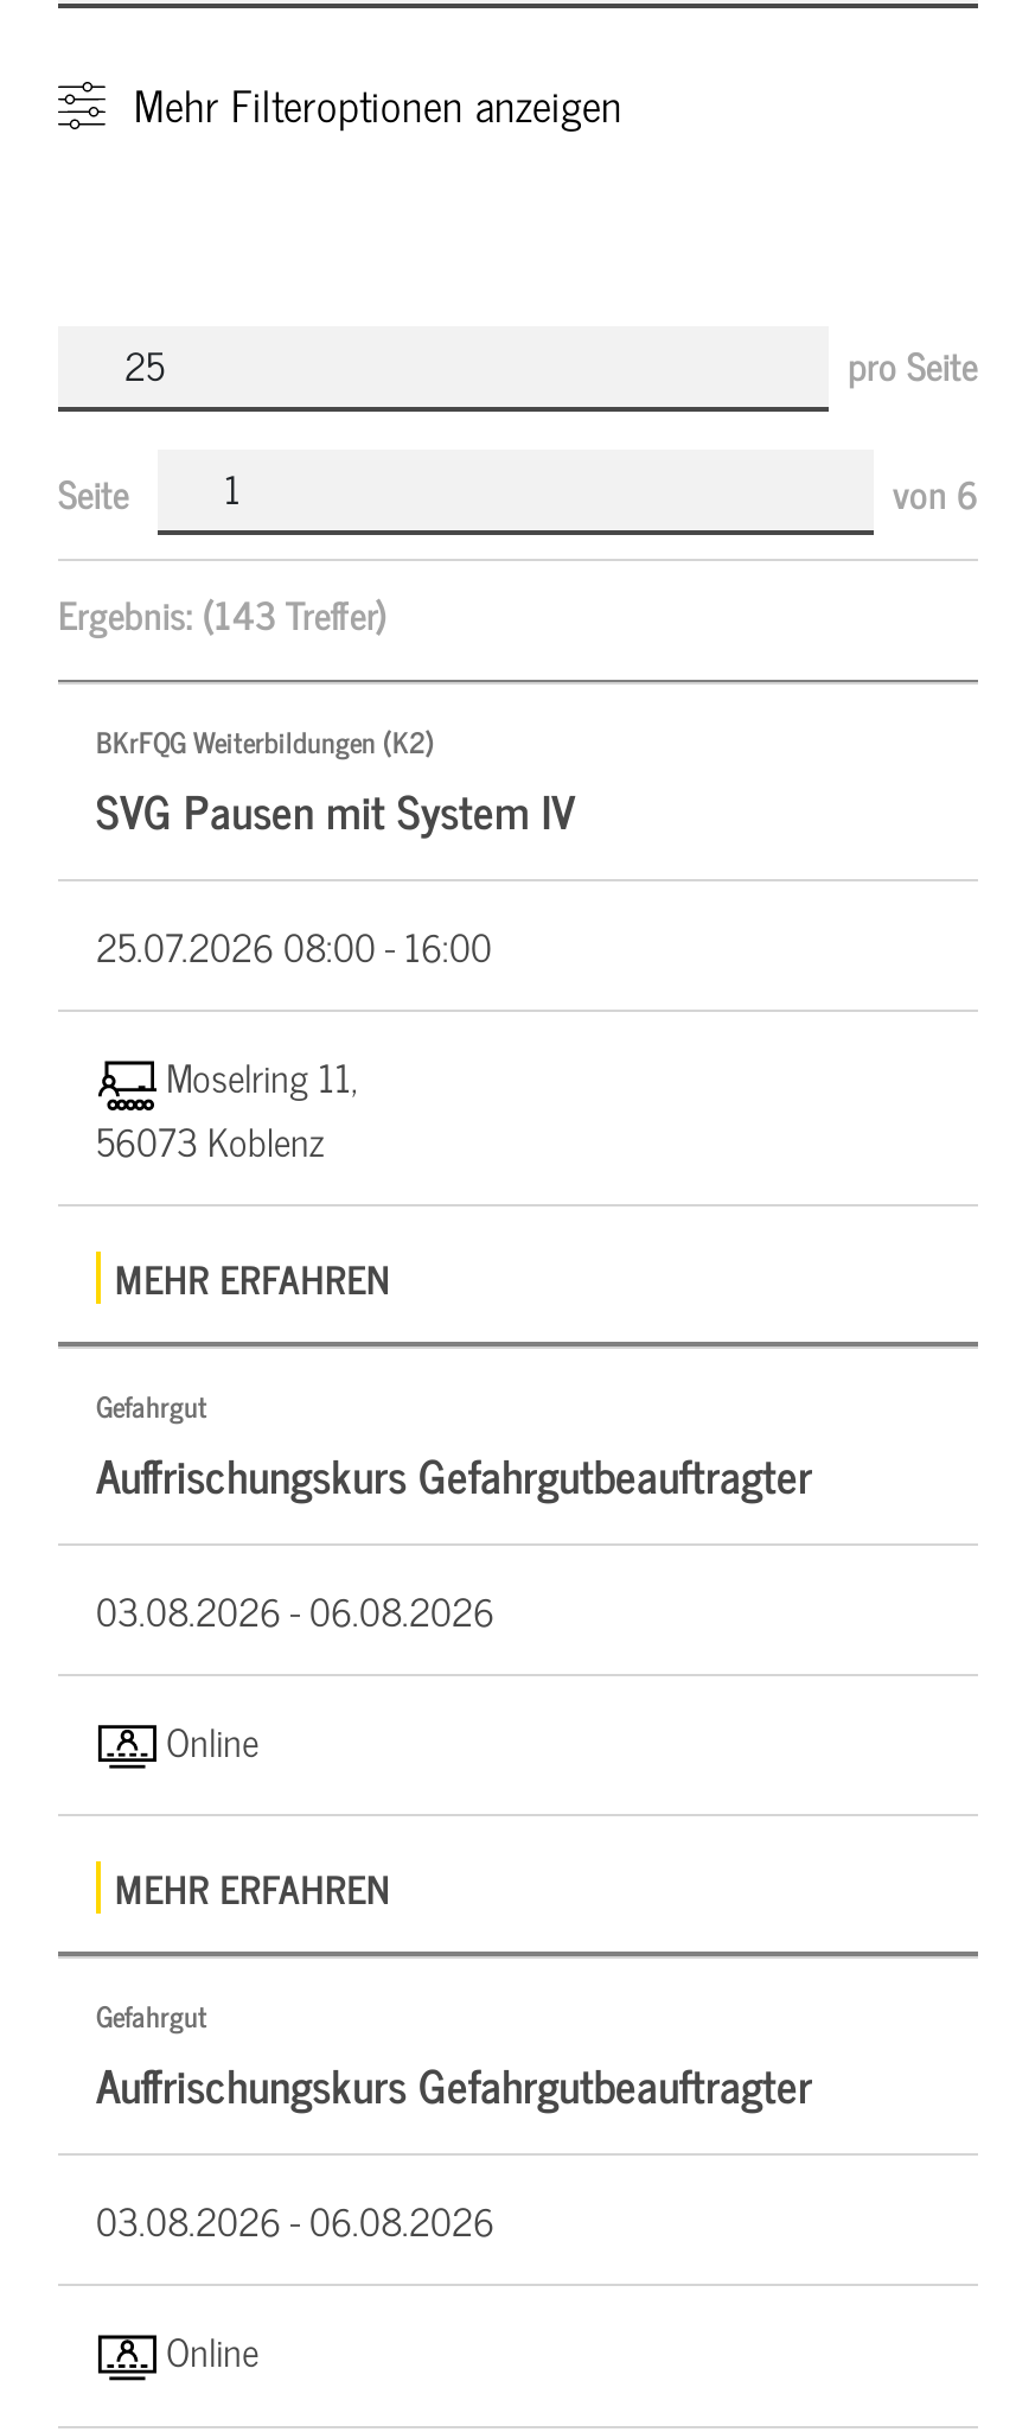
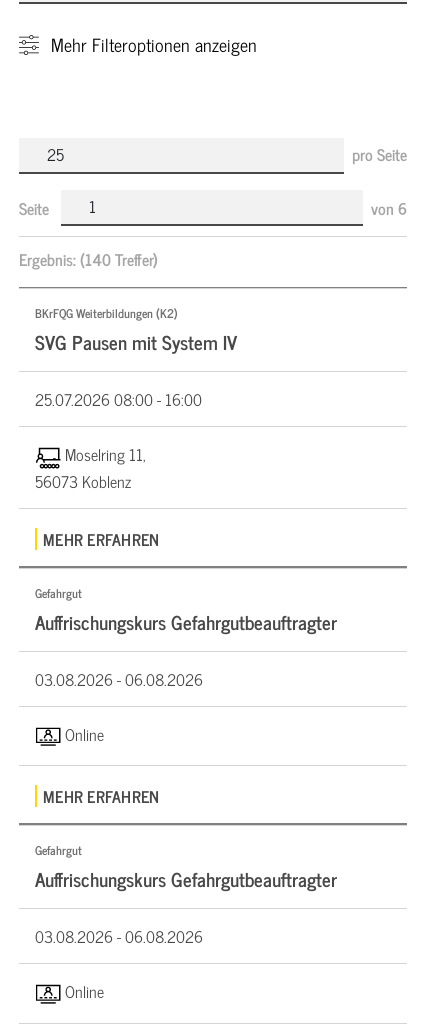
[58,583,388,645] Ergebnis: (143 Treffer) -> [19,246,158,272] Ergebnis: (140 Treffer)

